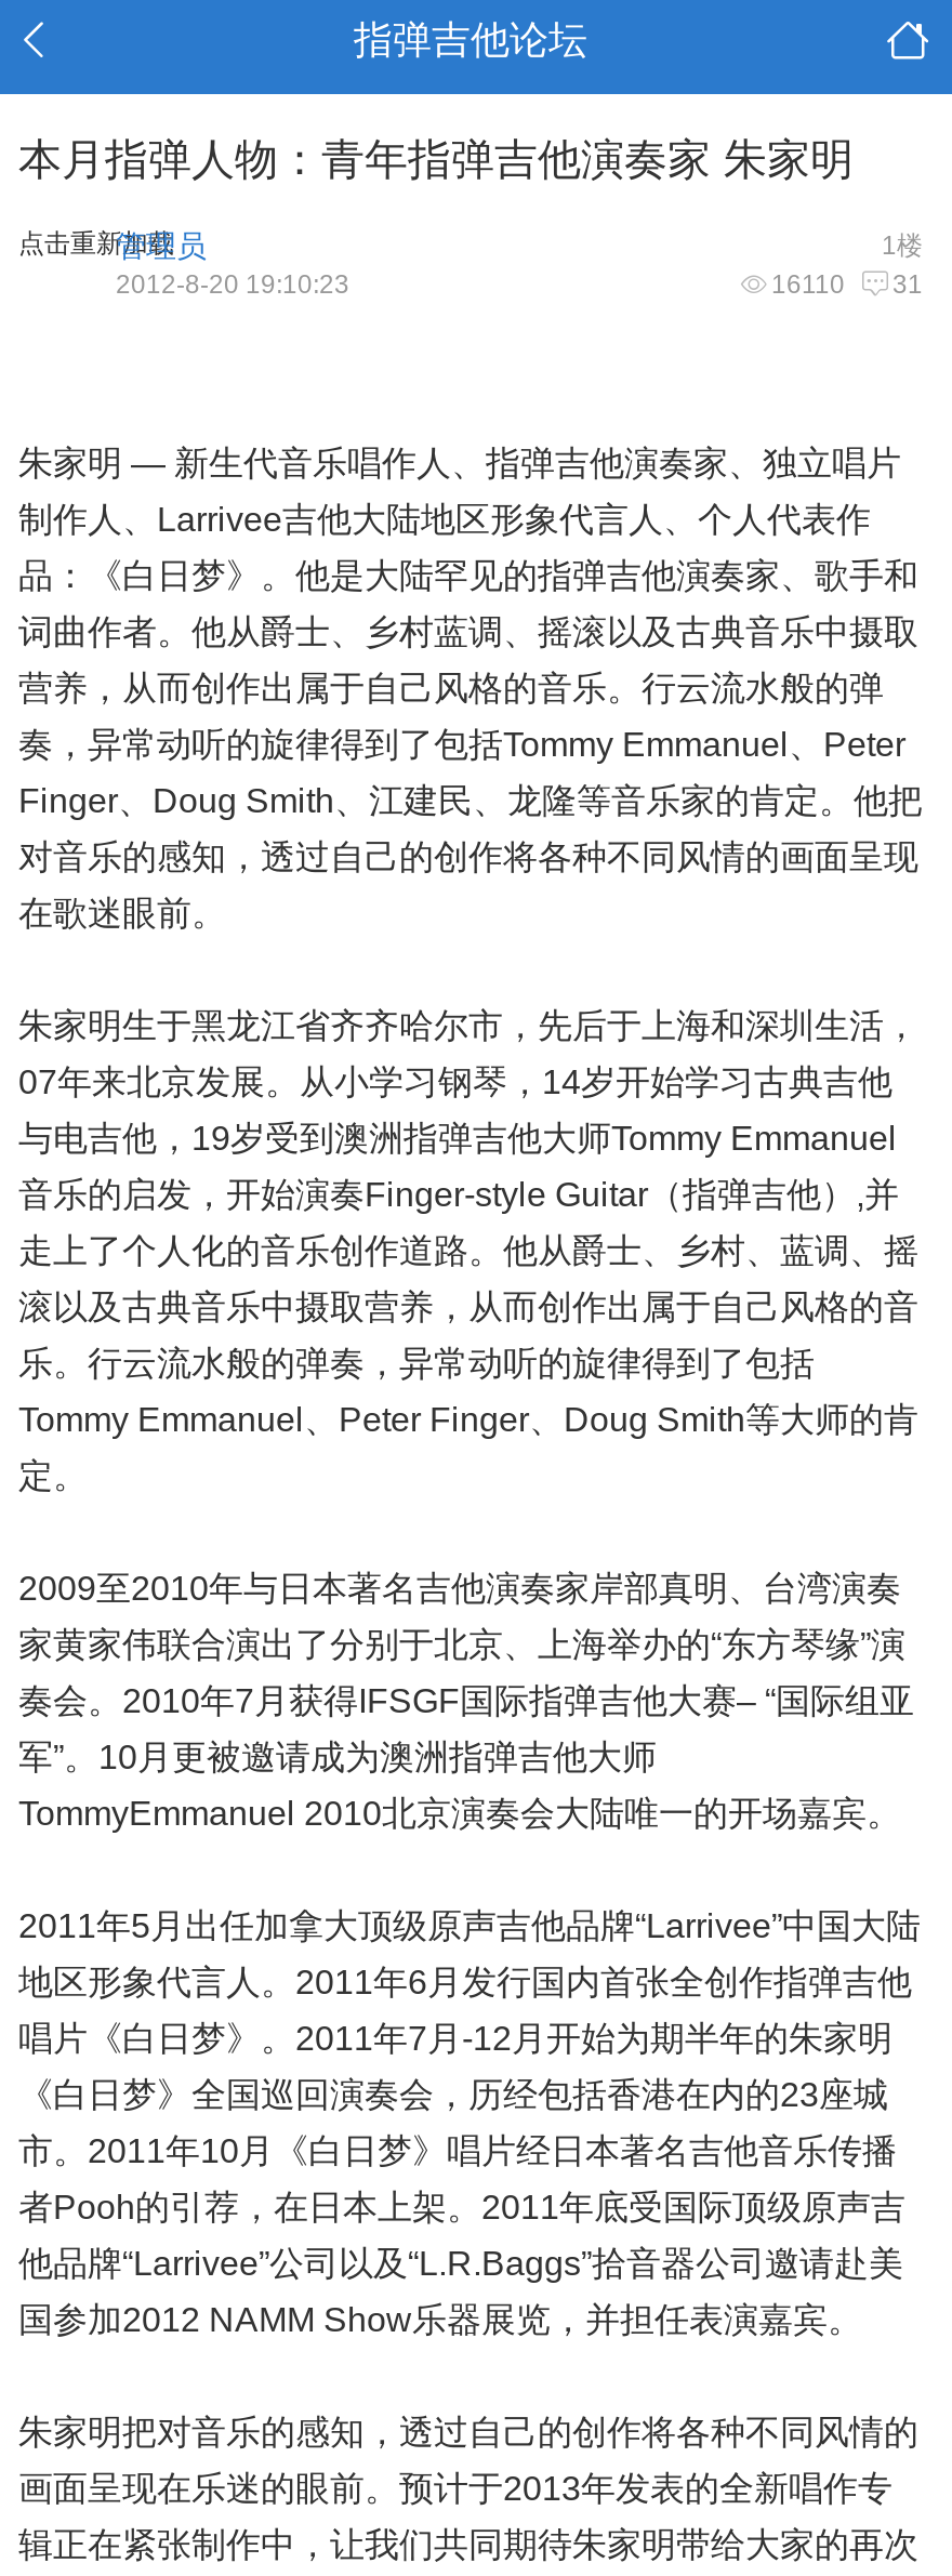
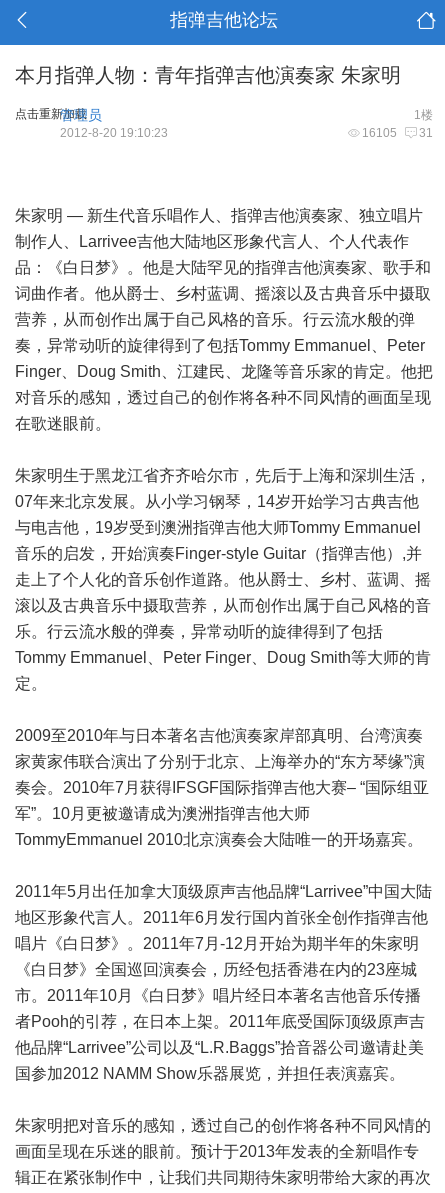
[771,269,923,300] 16110 31 -> [362,126,433,140] 16105 31

